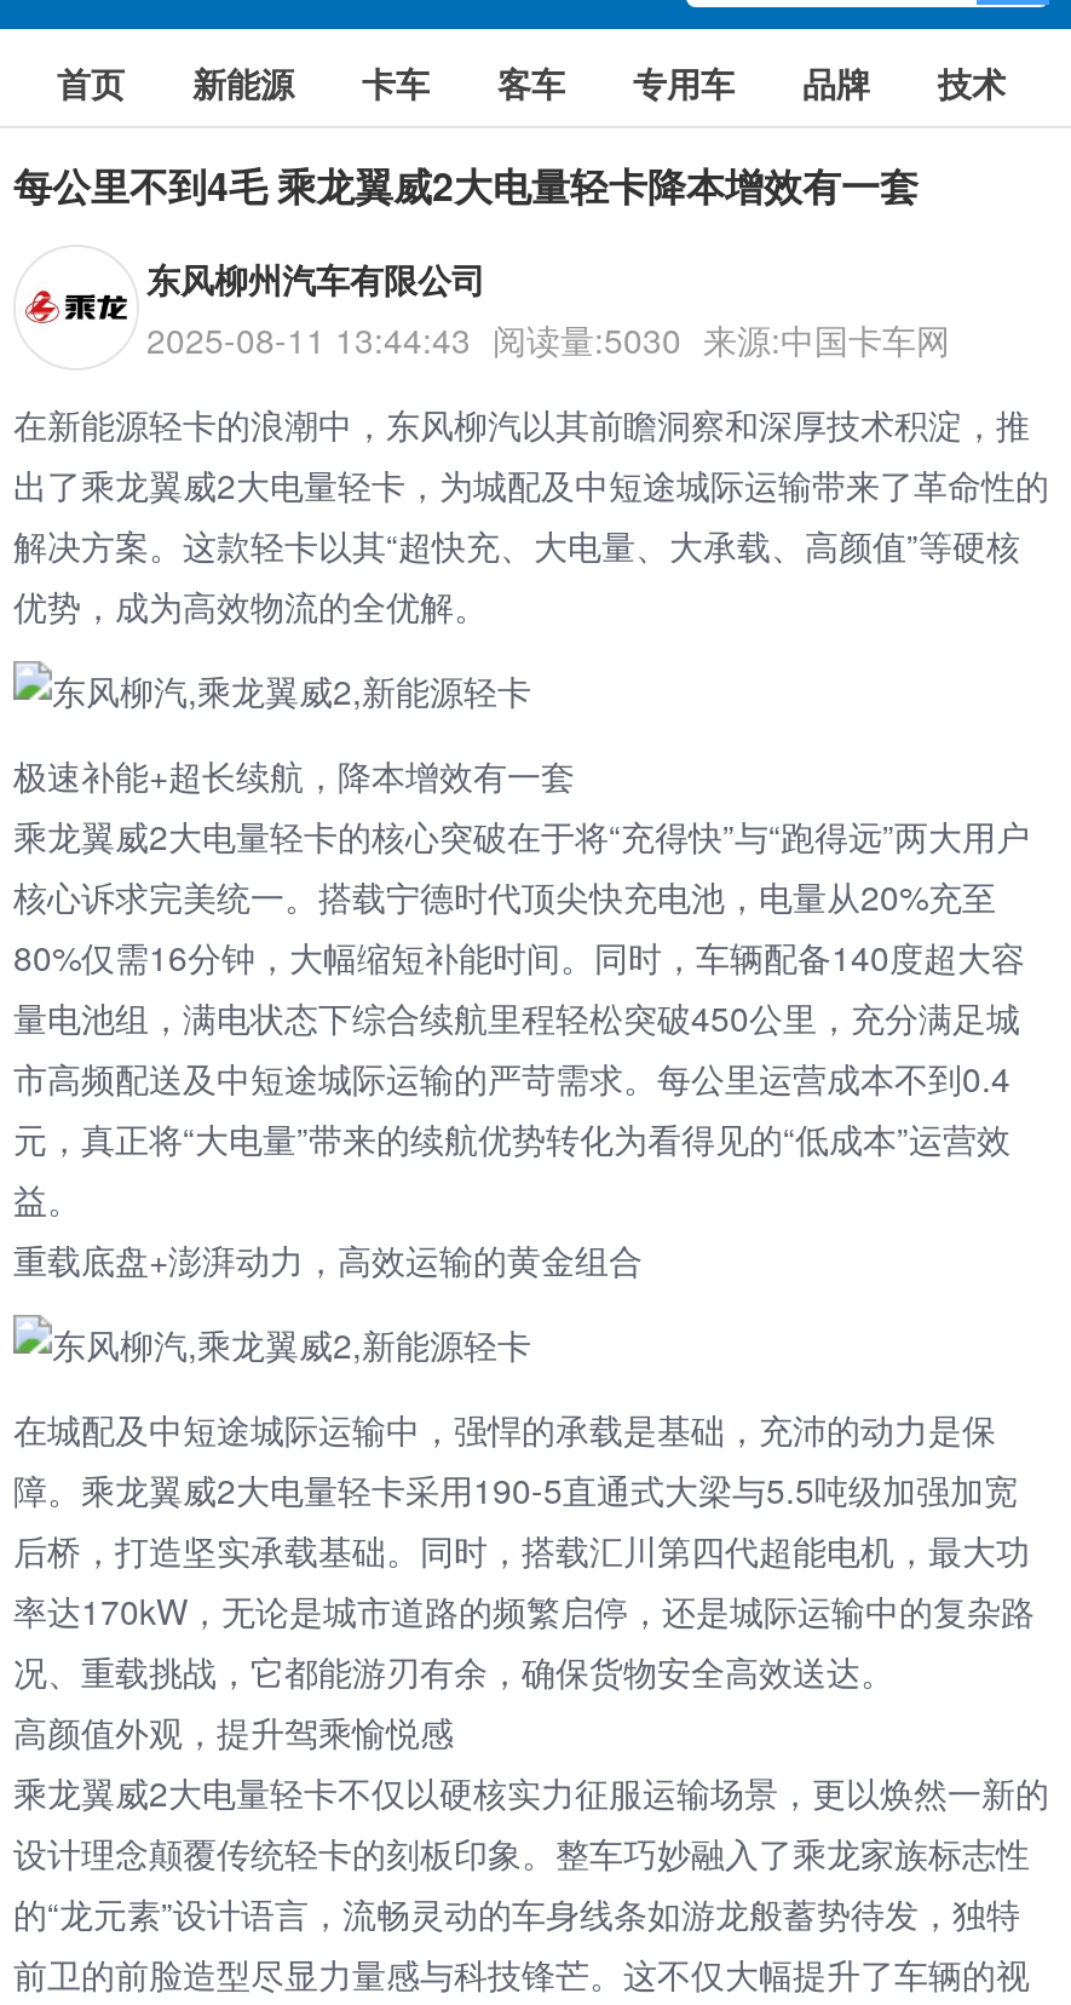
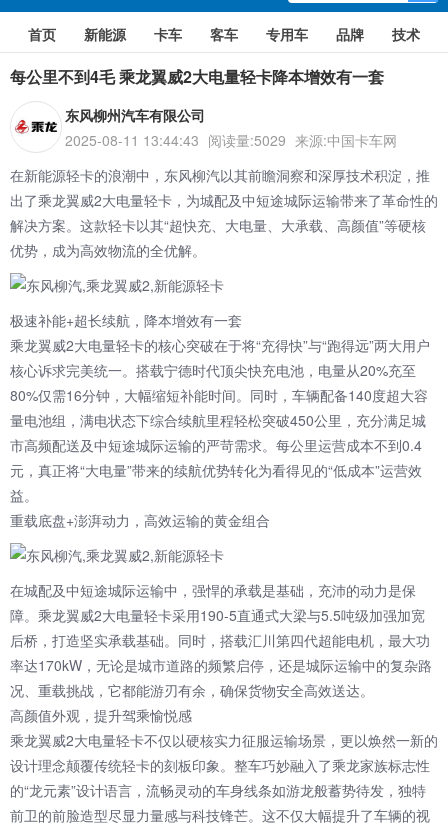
[146,315,950,363] 2025-08-11 13:44:43 阅读量:5030 来源:中国卡车网 -> [65,130,397,150] 2025-08-11 13:44:43 阅读量:5029 来源:中国卡车网

